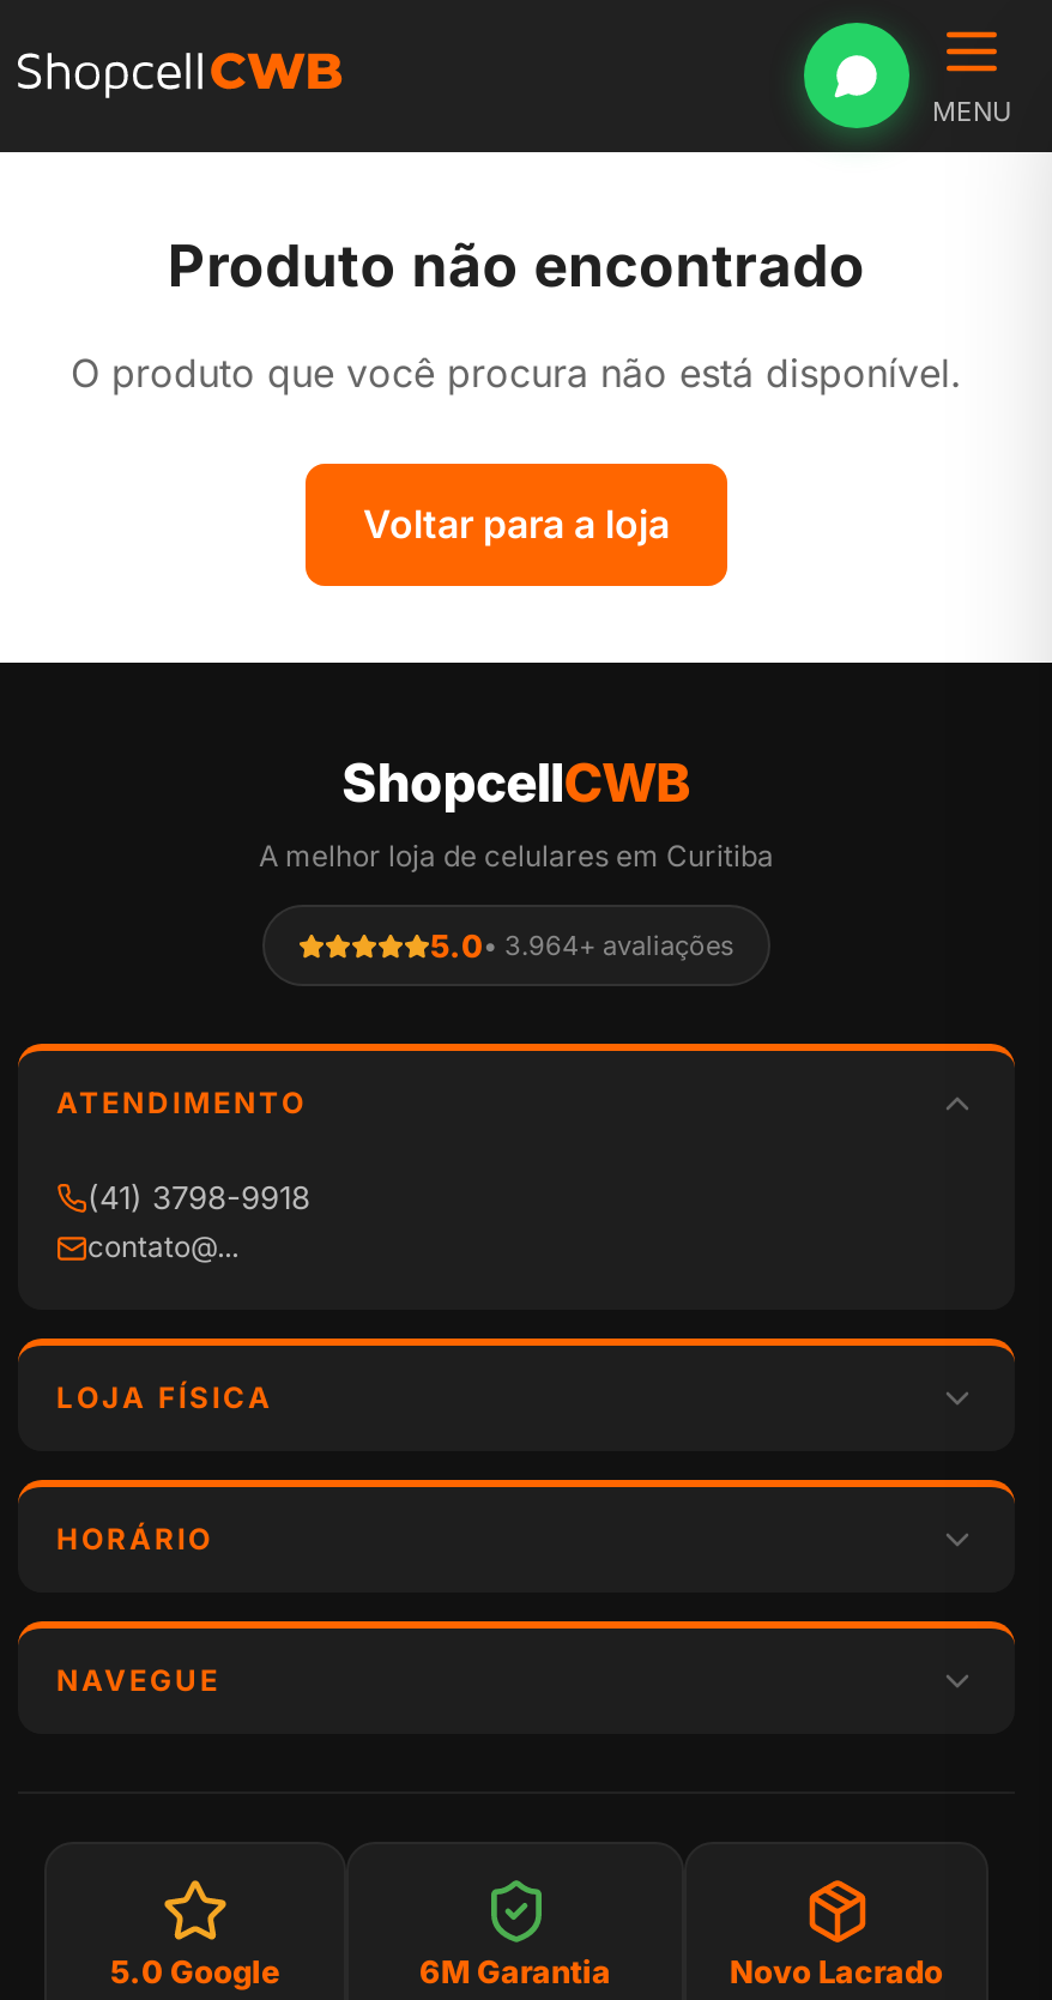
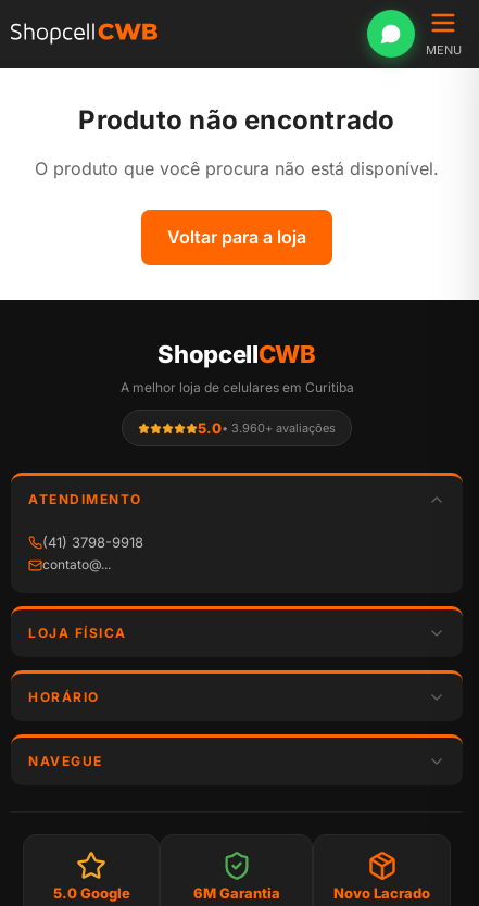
[430,926,734,965] 5.0• 3.964+ avaliações -> [198,419,336,437] 5.0• 3.960+ avaliações

